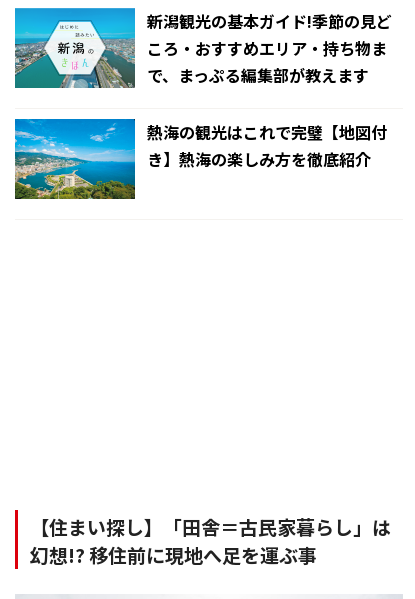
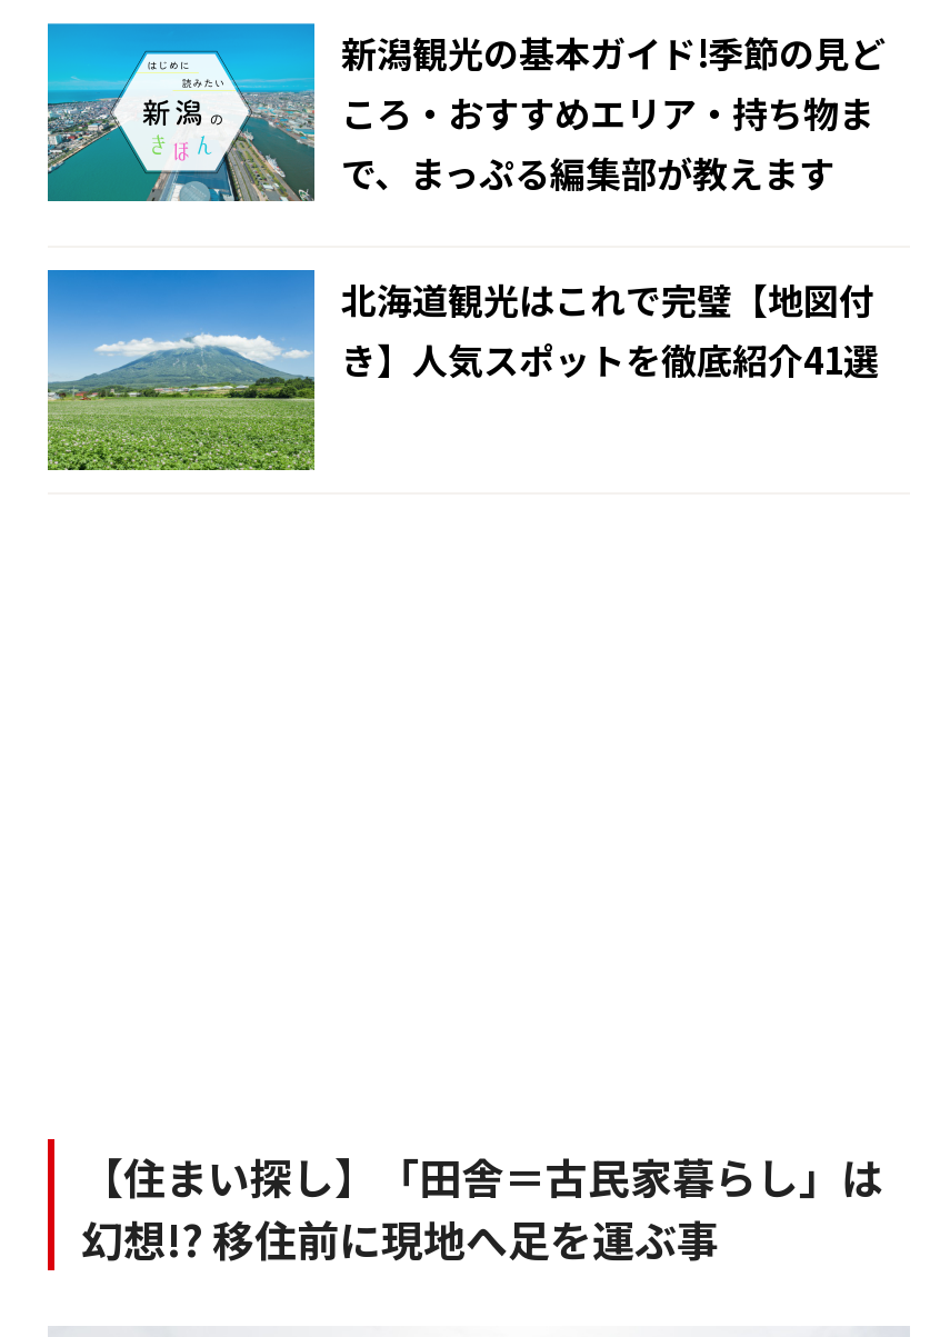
[14,119,387,209] [image] | 熱海の観光はこれで完璧【地図付 | き】熱海の楽しみ方を徹底紹介 -> [46,270,879,472] [image] | 北海道観光はこれで完璧【地図付 | き】人気スポットを徹底紹介41選

